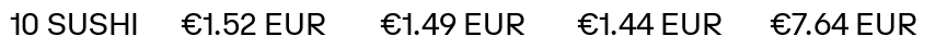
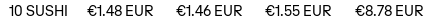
[181,5,325,44] €1.52 EUR -> [87,2,153,20] €1.48 EUR
[380,5,524,44] €1.49 EUR -> [176,2,242,20] €1.46 EUR
[577,5,721,44] €1.44 EUR -> [265,2,331,20] €1.55 EUR
[770,5,916,44] €7.64 EUR -> [355,2,423,20] €8.78 EUR

